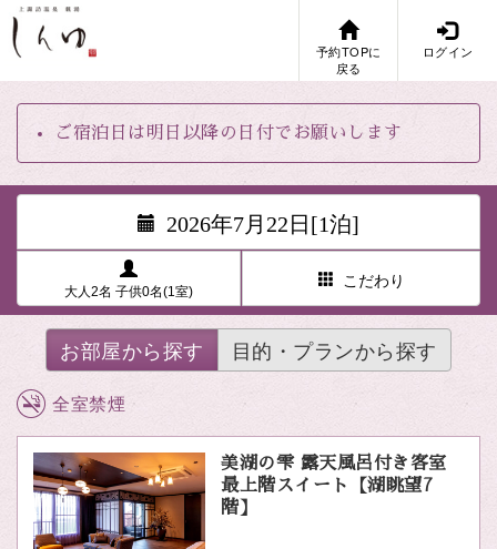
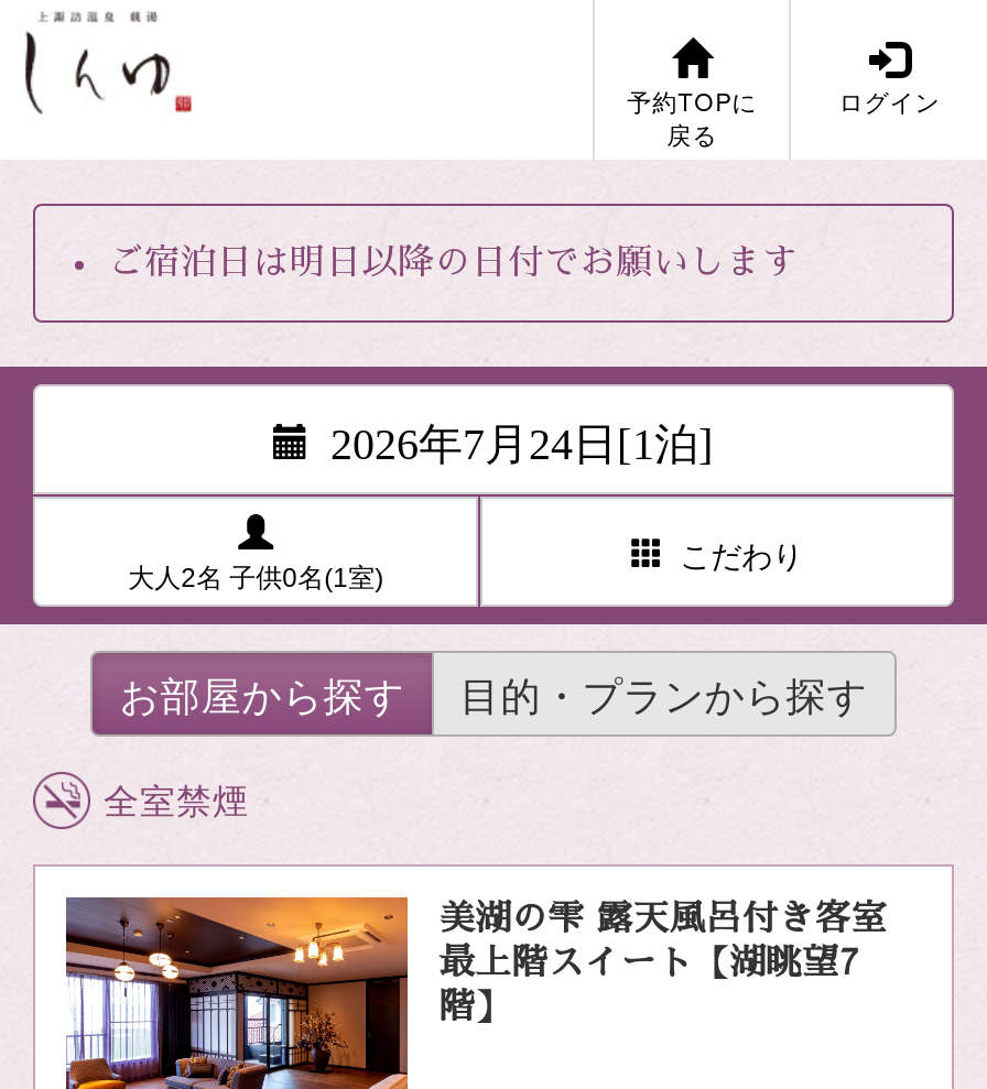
[166,207,359,234] 2026年7月22日[1泊] -> [330,411,714,464] 2026年7月24日[1泊]

